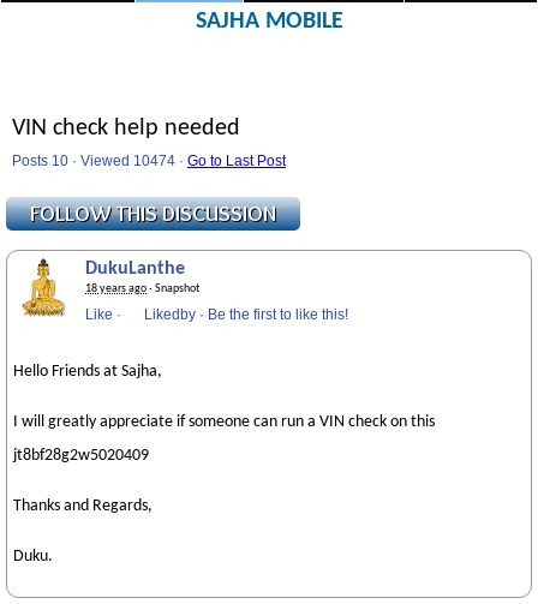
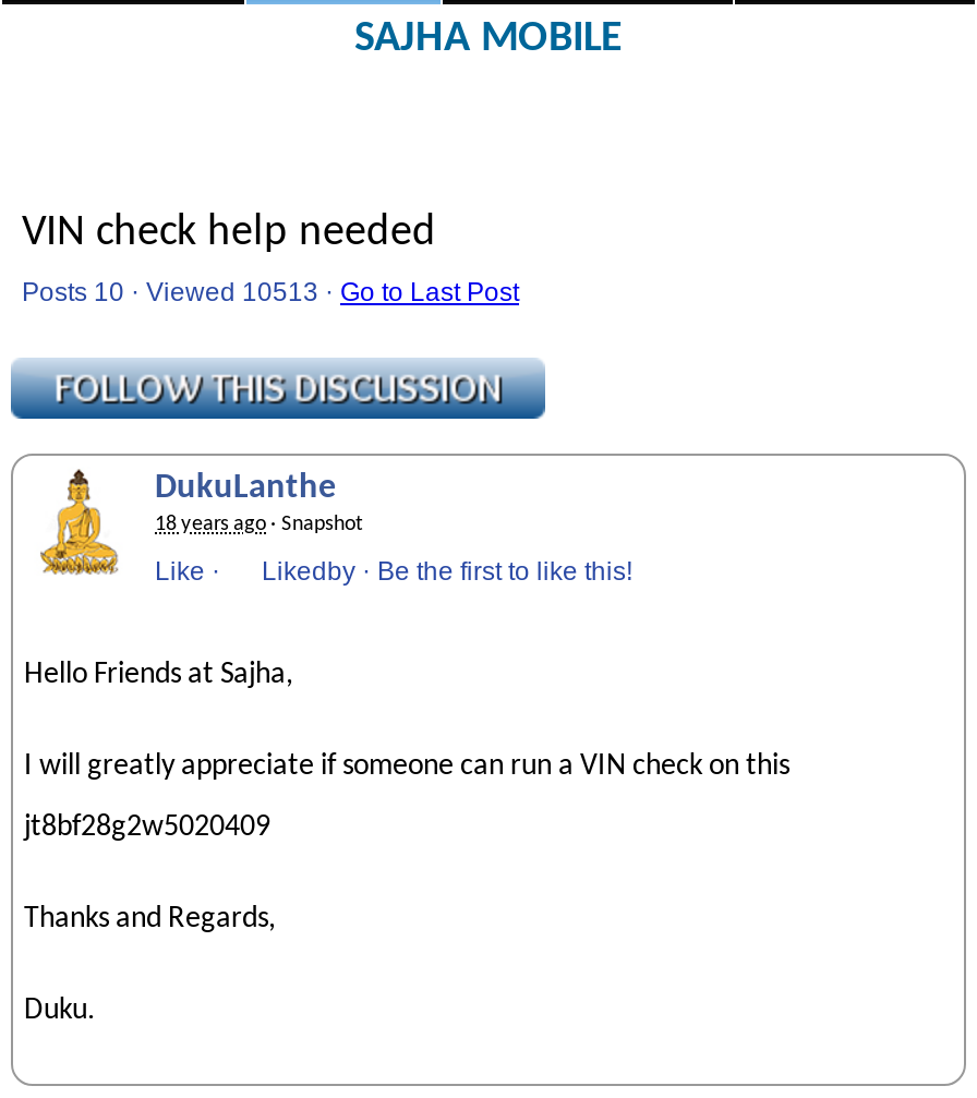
[12,153,286,169] Posts 10 · Viewed 10474 · Go to Last Post -> [22,277,519,307] Posts 10 · Viewed 10513 · Go to Last Post

